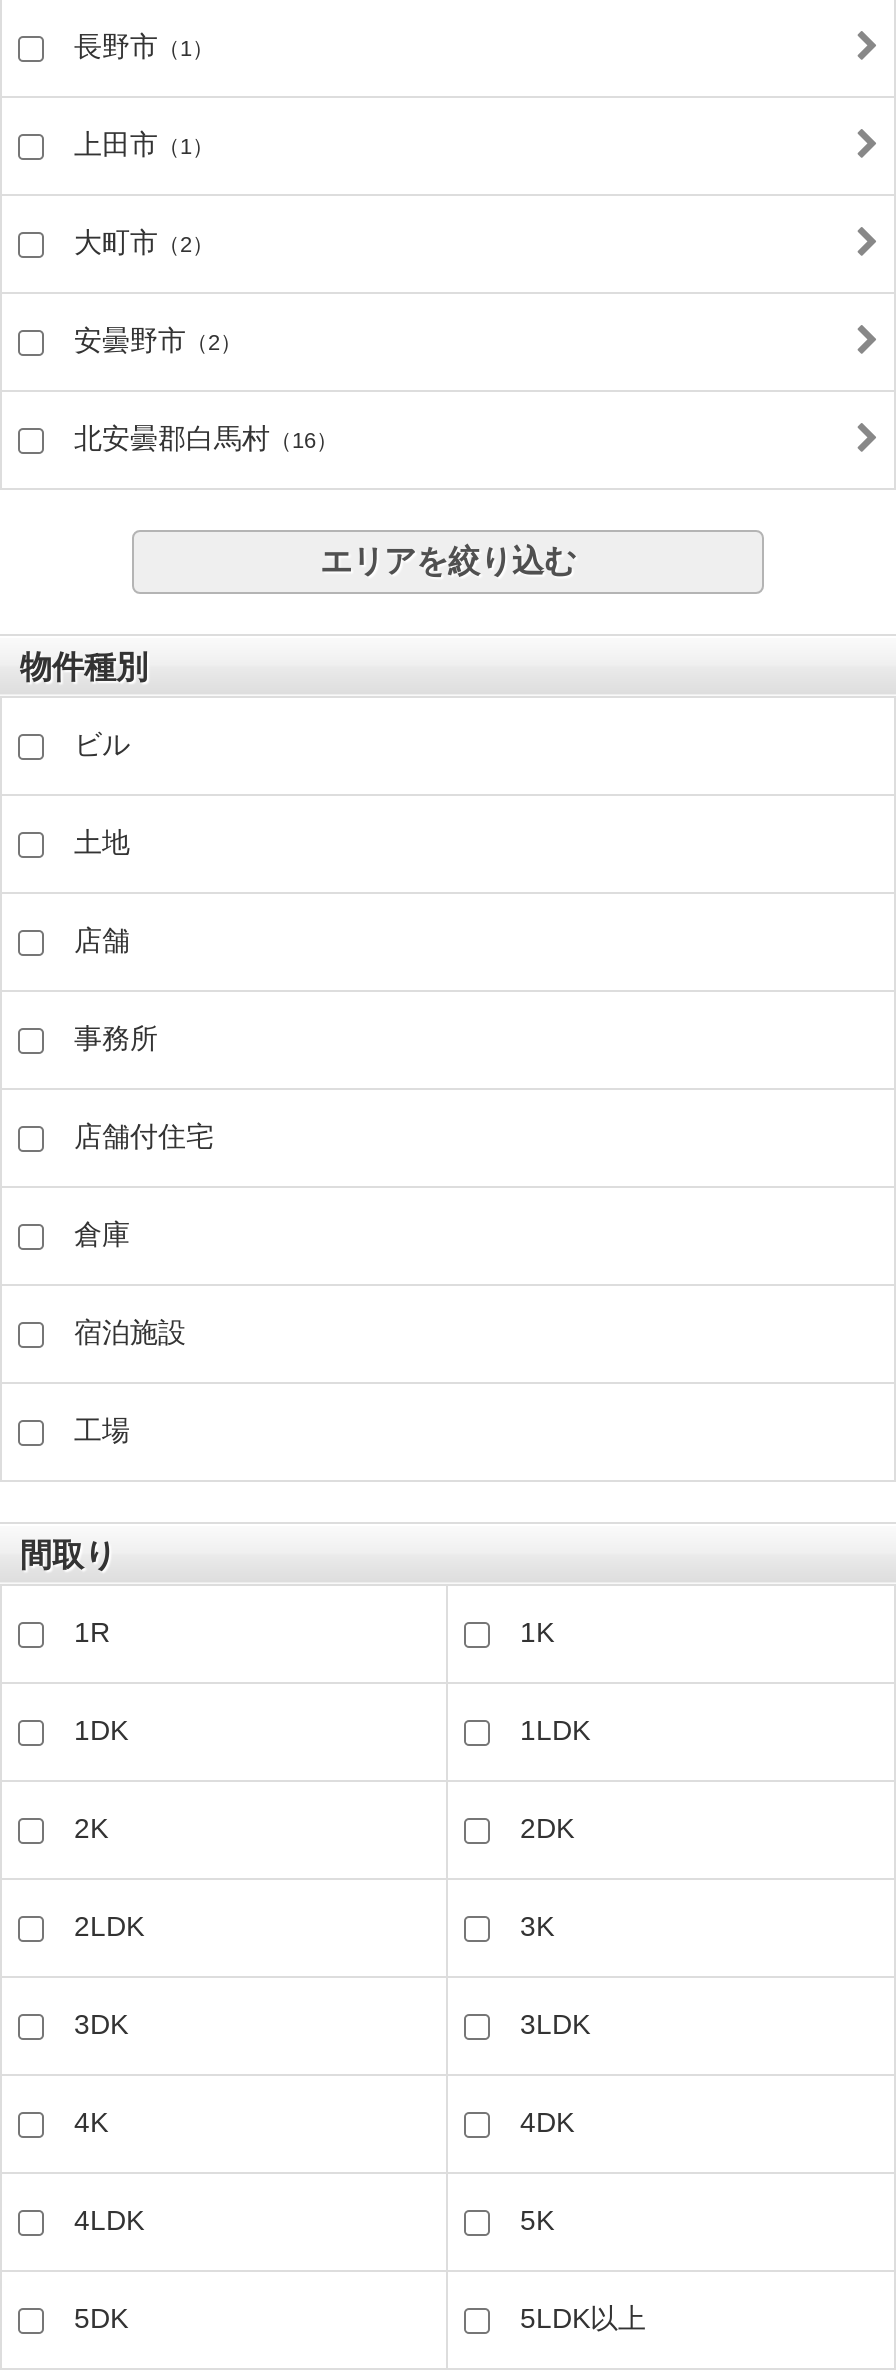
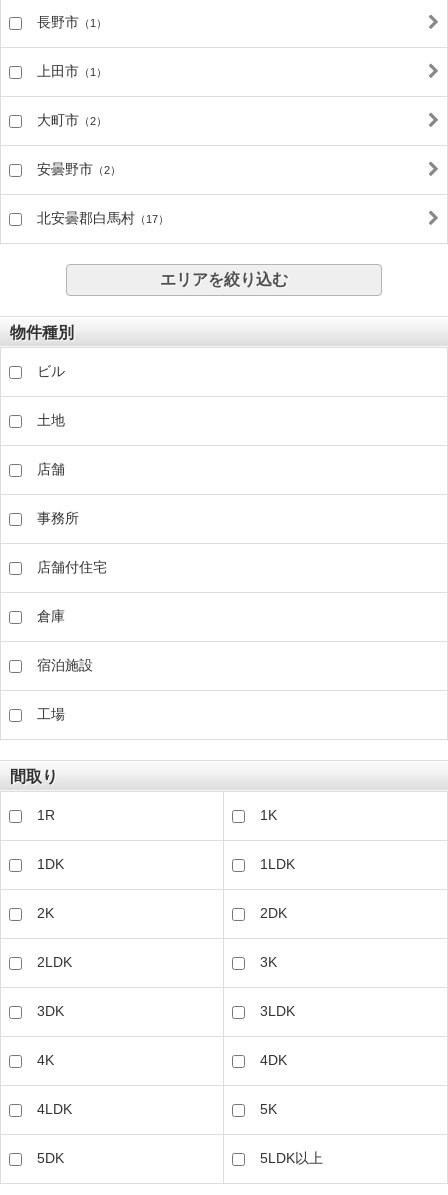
[74,422,338,454] 北安曇郡白馬村（16） -> [37,210,169,226] 北安曇郡白馬村（17）

